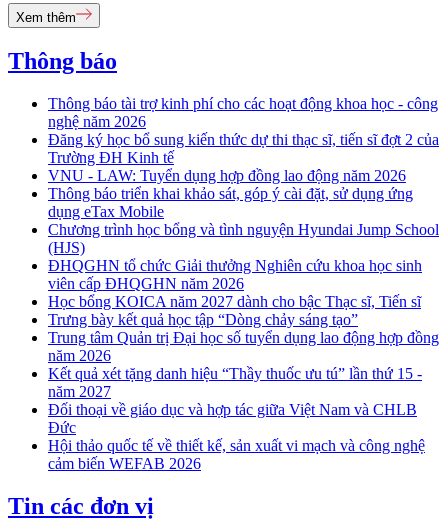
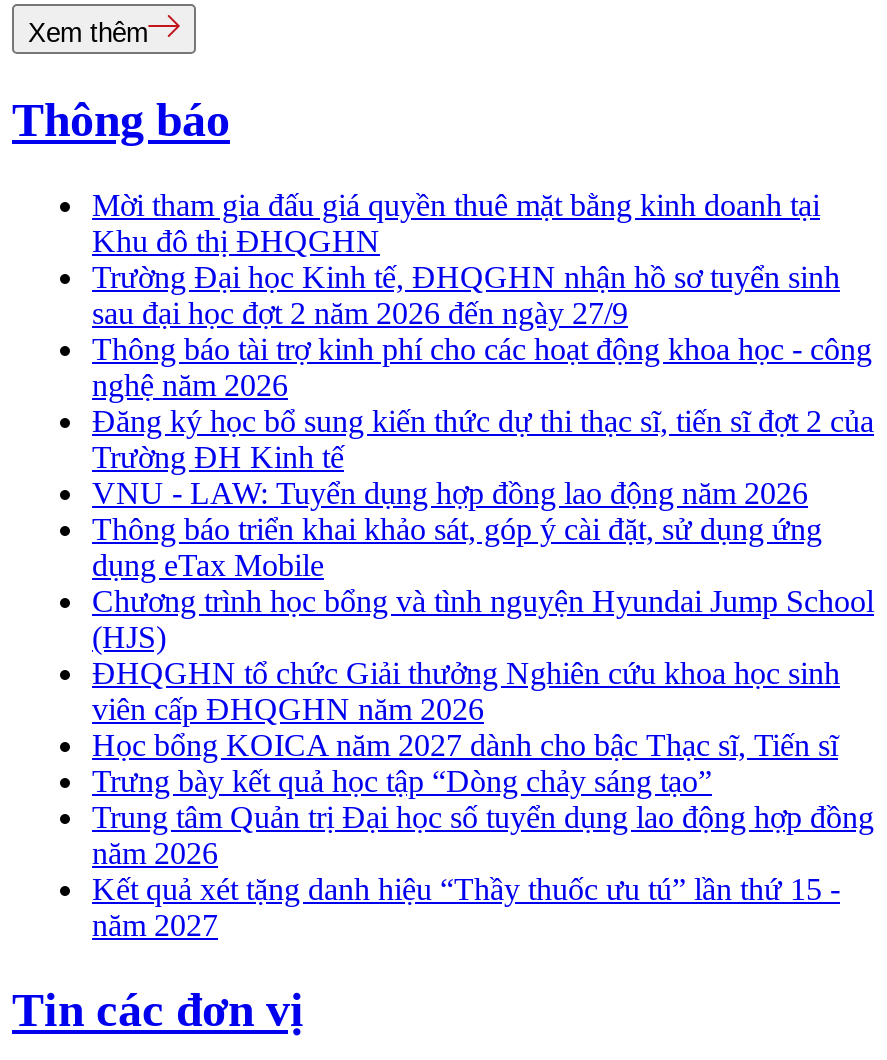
none -> [92,188,840,330] Mời tham gia đấu giá quyền thuê mặt bằng kinh doanh tại | Khu đô thị ĐHQGHN | Trường Đại học Kinh tế, ĐHQGHN nhận hồ sơ tuyển sinh | sau đại học đợt 2 năm 2026 đến ngày 27/9
moved [48,95,439,400] -> [92,332,874,942]: Thông báo tài trợ kinh phí cho các hoạt động khoa học - công | nghệ năm 2026 | Đăng ký học bổ sung kiến thức dự thi thạc sĩ, tiến sĩ đợt 2 của | ... | Kết quả xét tặng danh hiệu “Thầy thuốc ưu tú” lần thứ 15 - | năm 2027
[48,401,425,472] Đối thoại về giáo dục và hợp tác giữa Việt Nam và CHLB | Đức | Hội thảo quốc tế về thiết kế, sản xuất vi mạch và công nghệ | cảm biến WEFAB 2026 -> none

